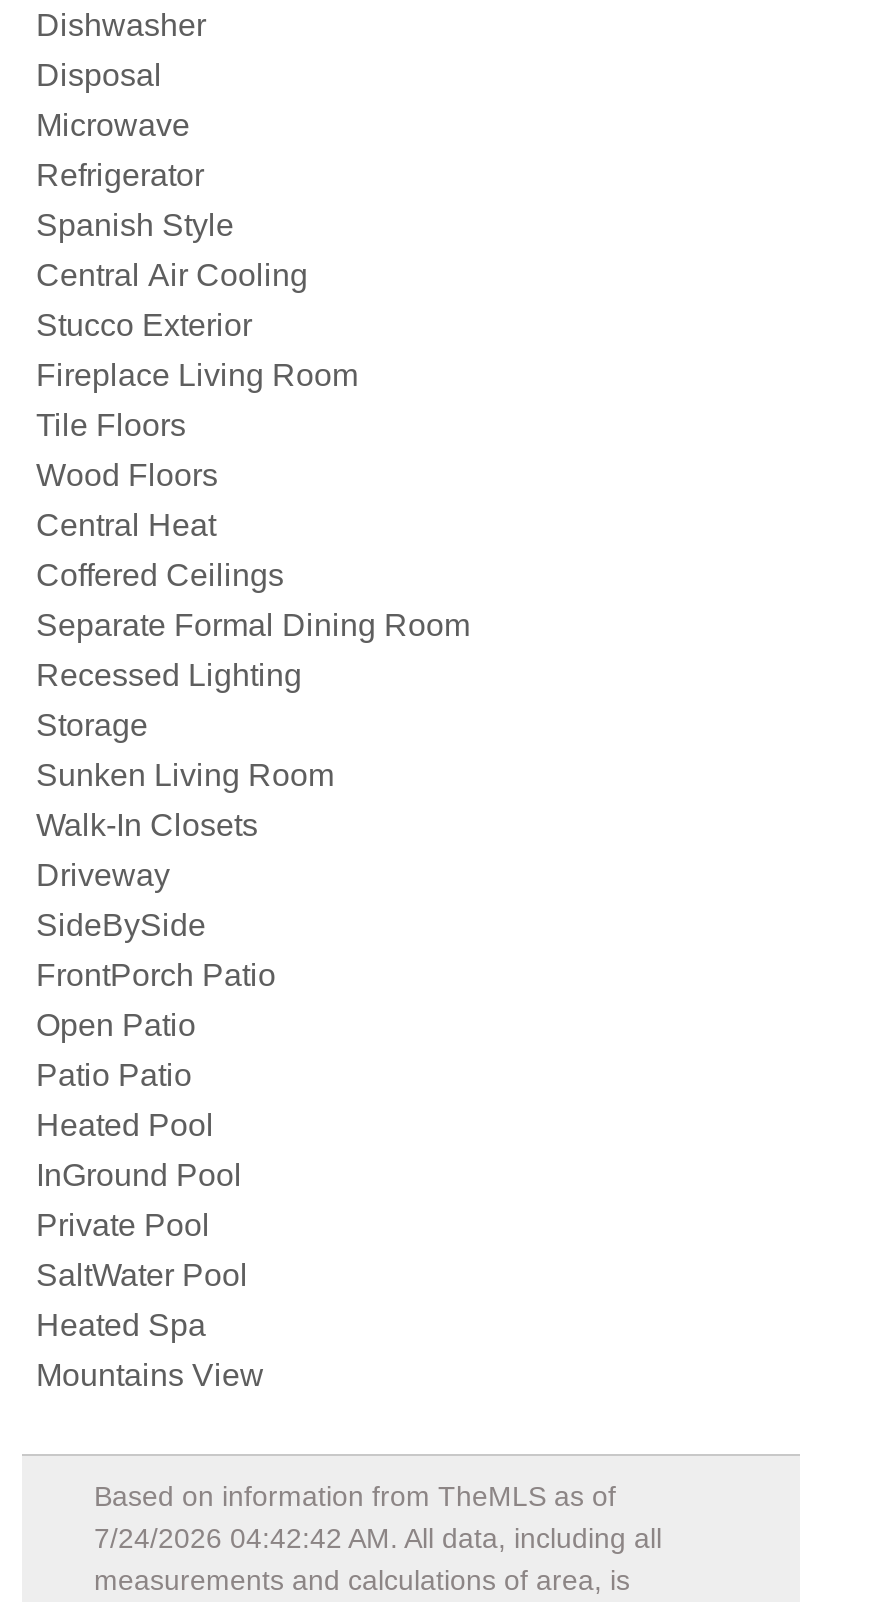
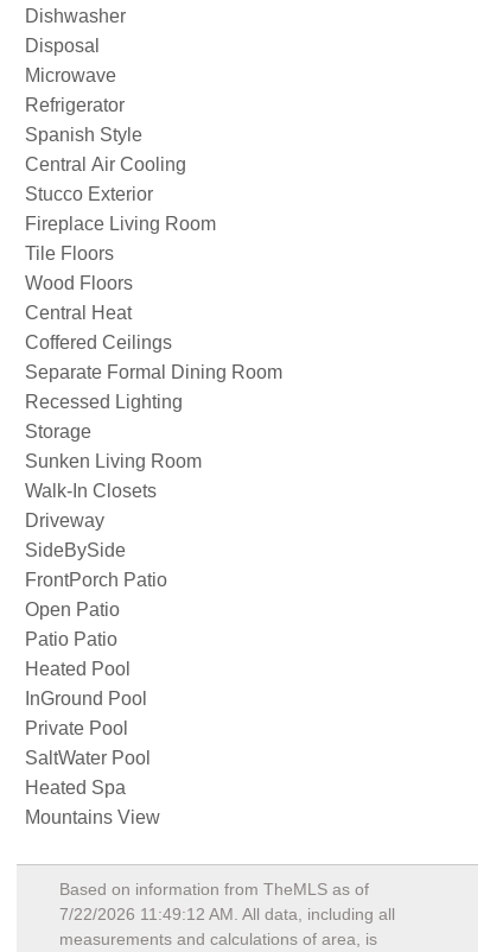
[94,1523,662,1555] 7/24/2026 04:42:42 AM. All data, including all -> [59,905,395,924] 7/22/2026 11:49:12 AM. All data, including all

